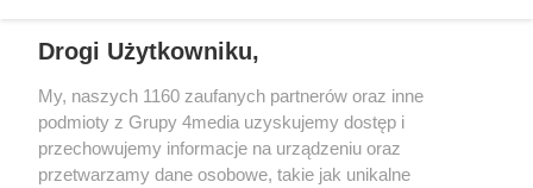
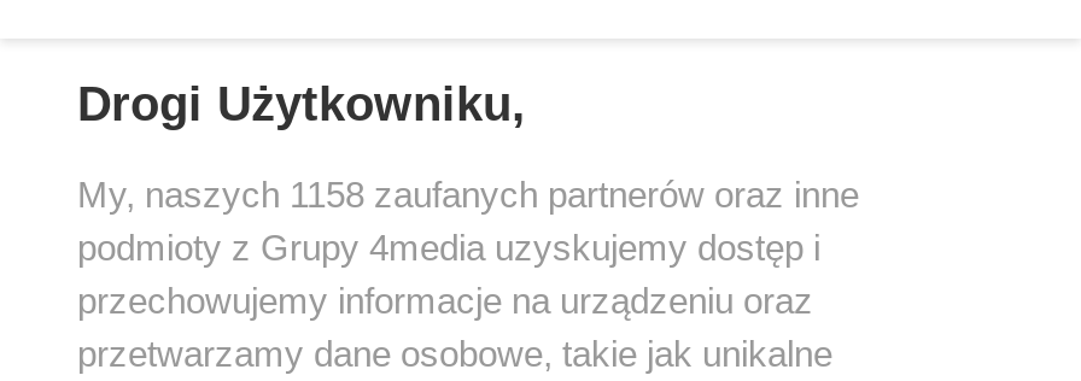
[38,86,424,106] My, naszych 1160 zaufanych partnerów oraz inne -> [77,174,859,215] My, naszych 1158 zaufanych partnerów oraz inne

